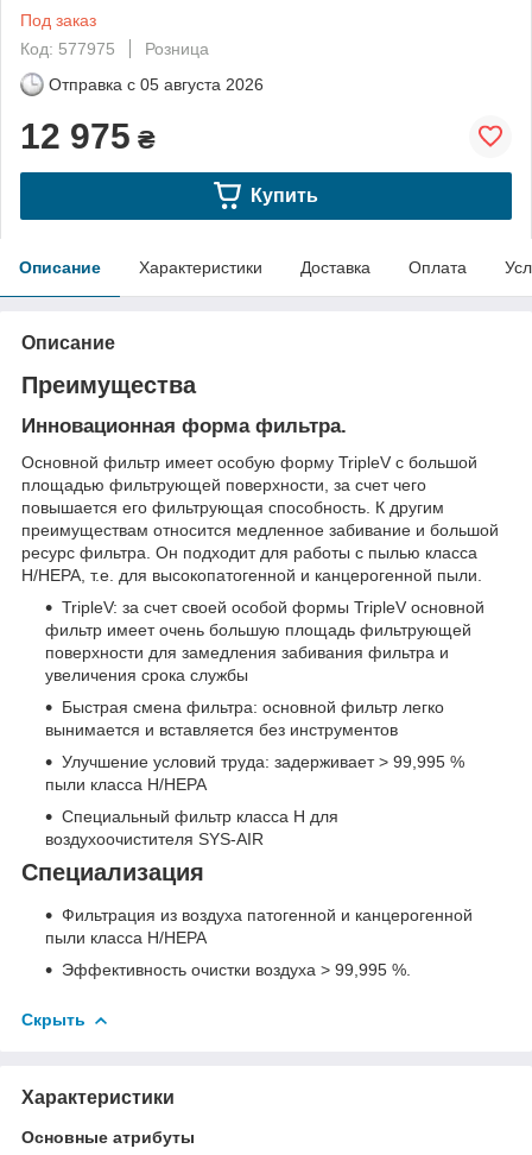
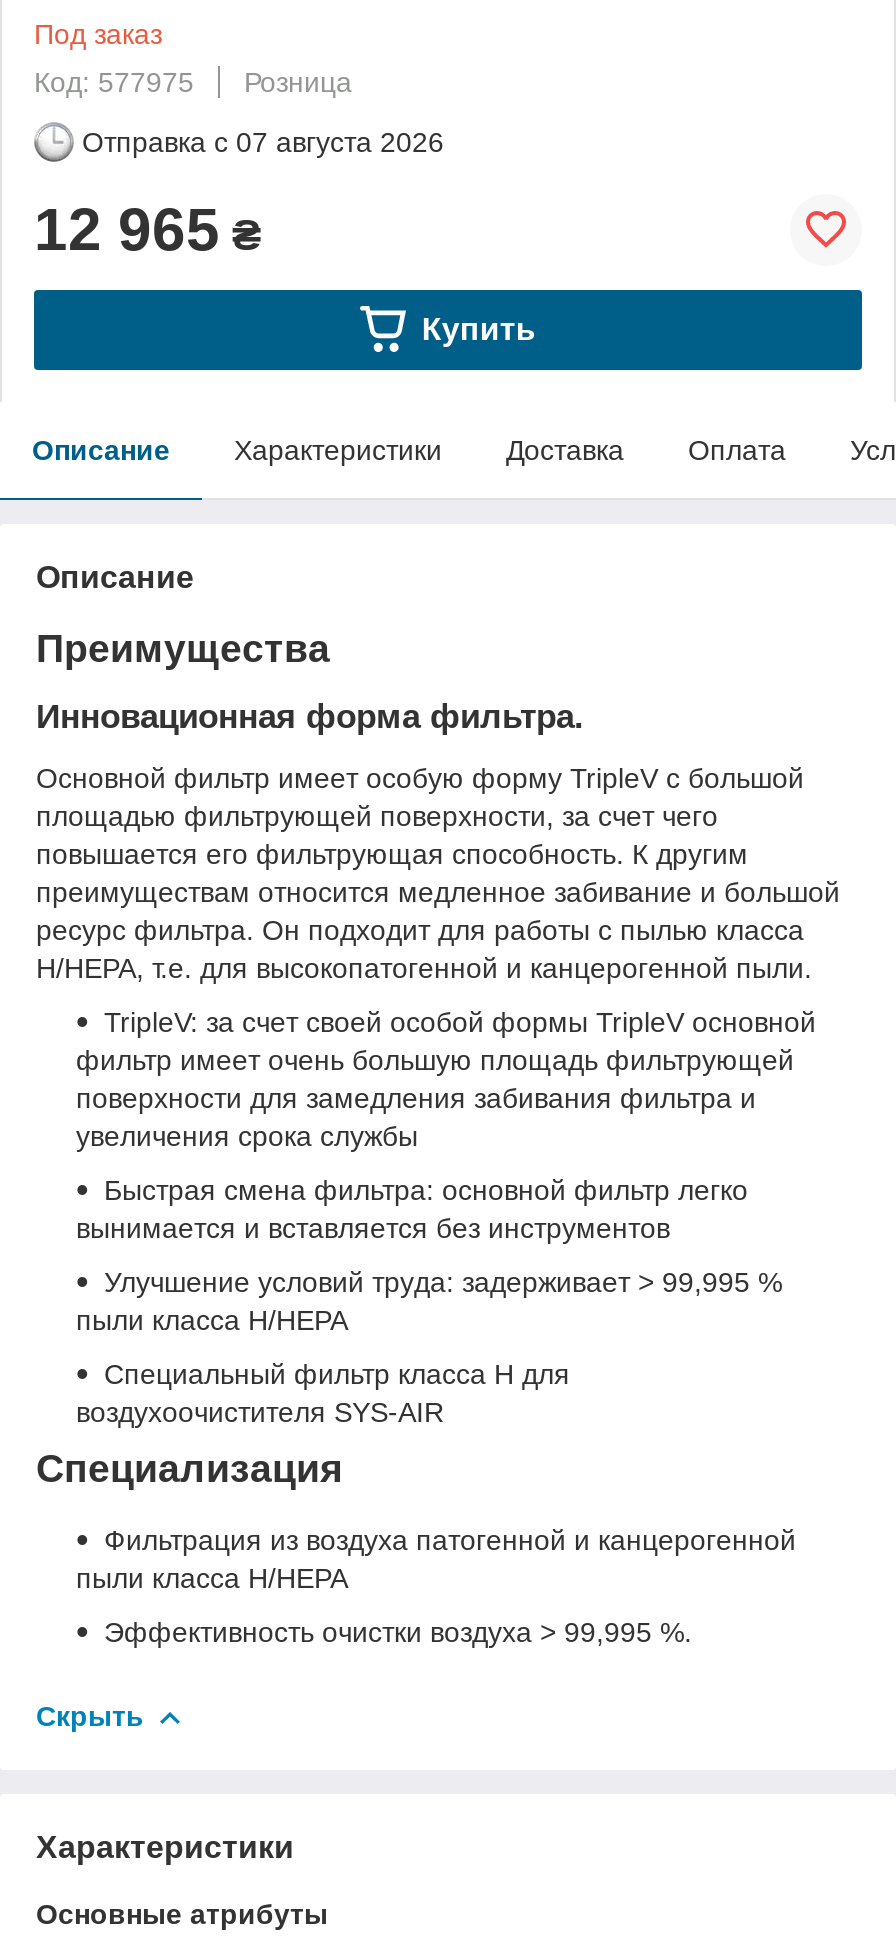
[49,75,264,94] Отправка с 05 августа 2026 -> [82,126,444,158] Отправка с 07 августа 2026
[20,116,156,155] 12 975 ₴ -> [34,196,262,262] 12 965 ₴

